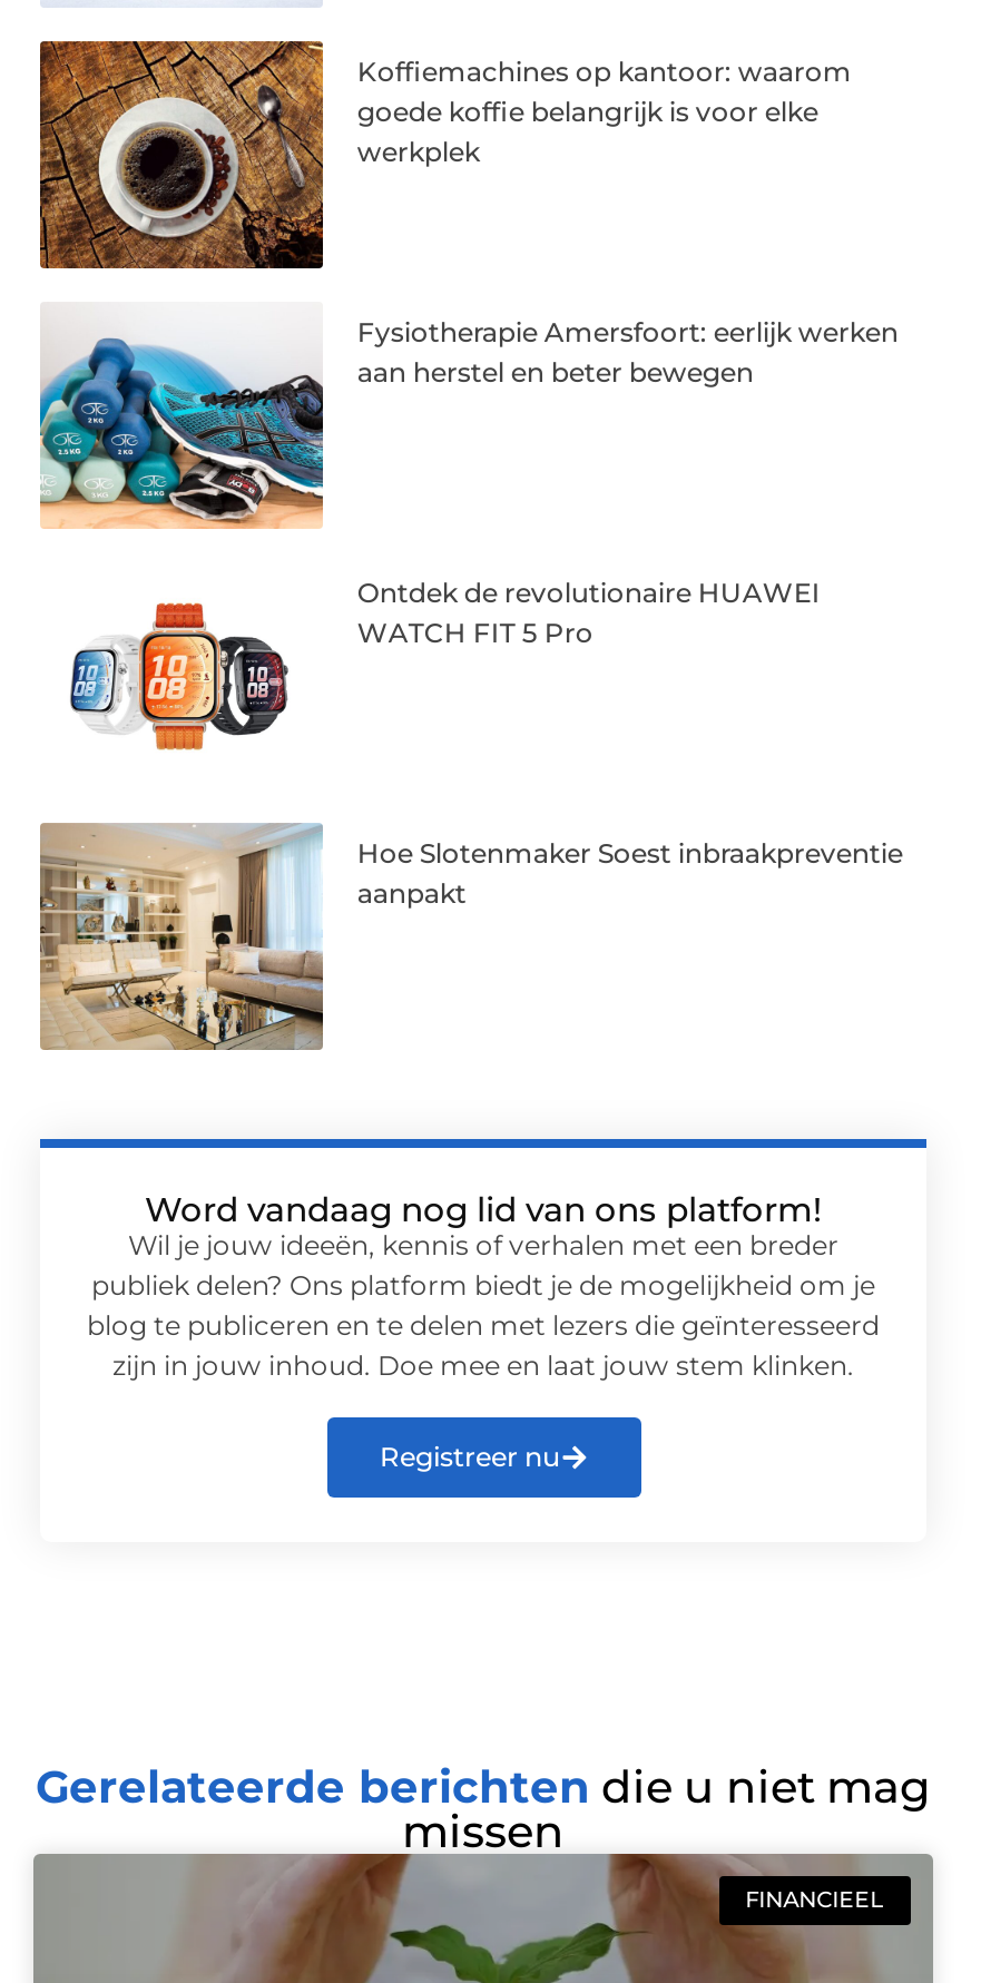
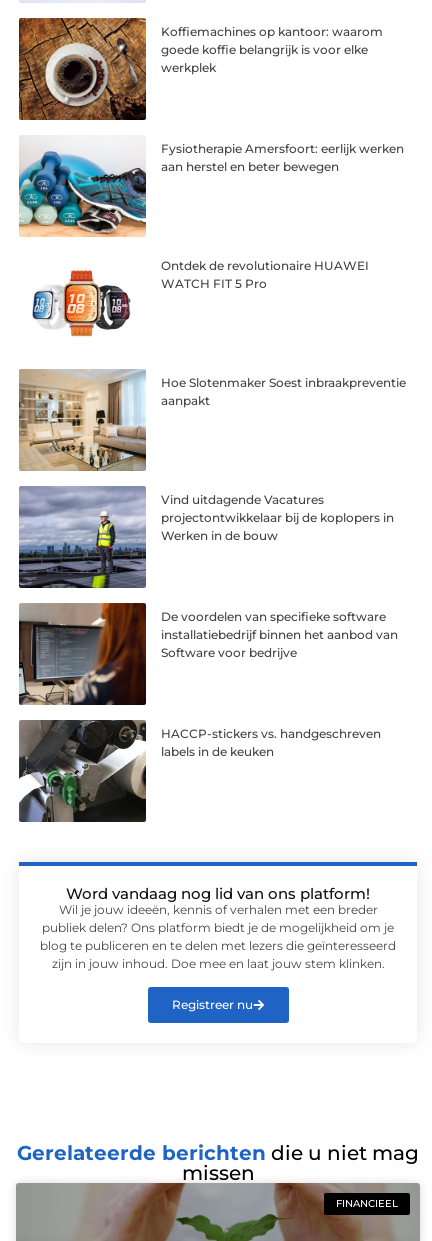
none -> [18,485,394,589] [image] | Vind uitdagende Vacatures | projectontwikkelaar bij de koplopers in | Werken in de bouw
none -> [18,602,398,706] [image] | De voordelen van specifieke software | installatiebedrijf binnen het aanbod van | Software voor bedrijve
none -> [18,719,381,823] [image] | HACCP-stickers vs. handgeschreven | labels in de keuken

